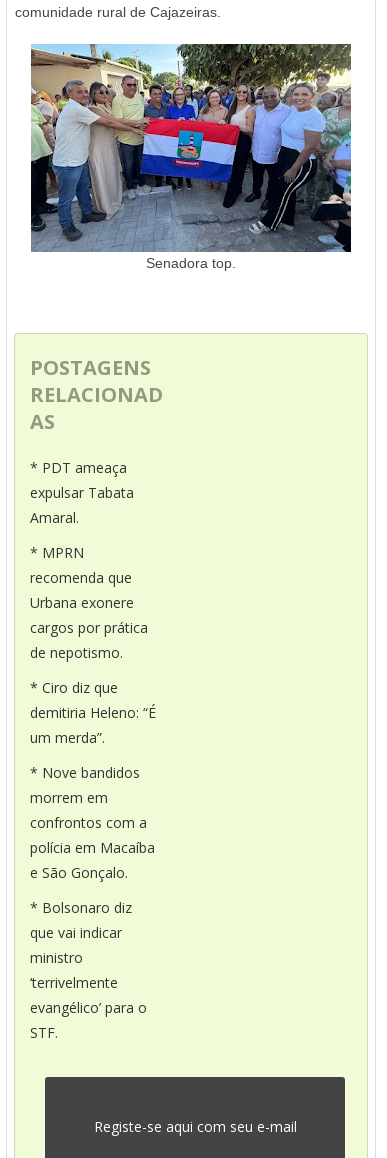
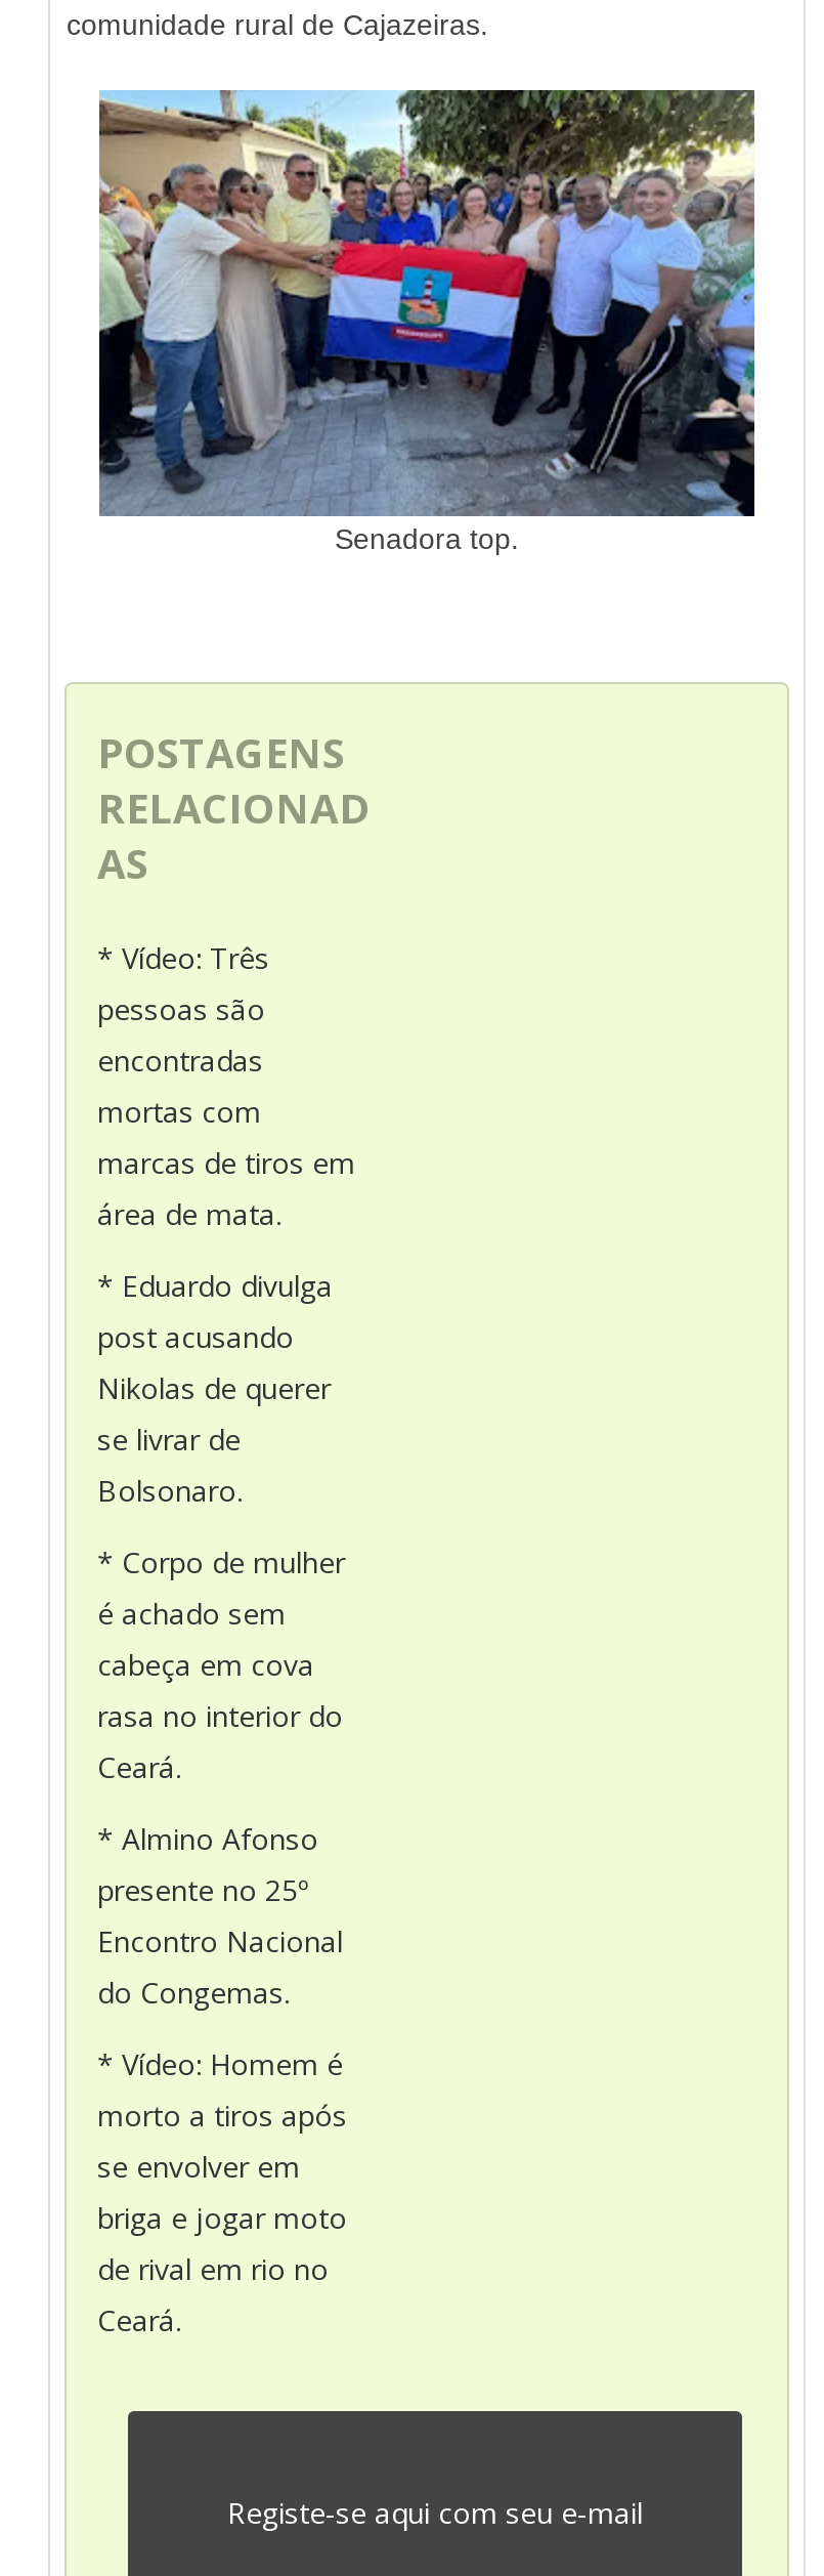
[30,458,134,527] * PDT ameaça | expulsar Tabata | Amaral. -> [97,939,355,1234] * Vídeo: Três | pessoas são | encontradas | mortas com | marcas de tiros em | área de mata.
[30,543,148,662] * MPRN | recomenda que | Urbana exonere | cargos por prática | de nepotismo. -> [97,1266,333,1510] * Eduardo divulga | post acusando | Nikolas de querer | se livrar de | Bolsonaro.
[30,678,156,747] * Ciro diz que | demitiria Heleno: “É | um merda”. -> [97,1543,345,1787] * Corpo de mulher | é achado sem | cabeça em cova | rasa no interior do | Ceará.
[30,763,155,882] * Nove bandidos | morrem em | confrontos com a | polícia em Macaíba | e São Gonçalo. -> [97,1819,343,2012] * Almino Afonso | presente no 25º | Encontro Nacional | do Congemas.
[30,898,147,1042] * Bolsonaro diz | que vai indicar | ministro | ‘terrivelmente | evangélico’ para o | STF. -> [97,2045,347,2340] * Vídeo: Homem é | morto a tiros após | se envolver em | briga e jogar moto | de rival em rio no | Ceará.

